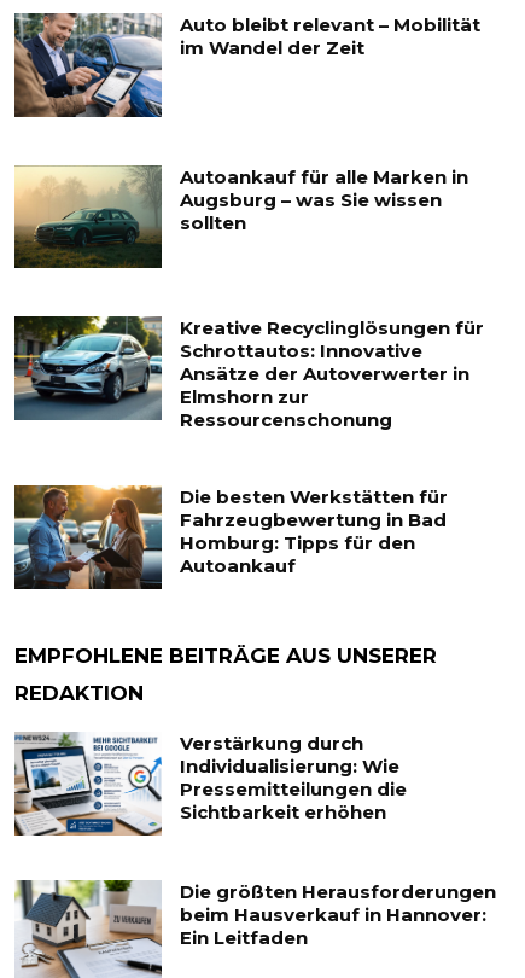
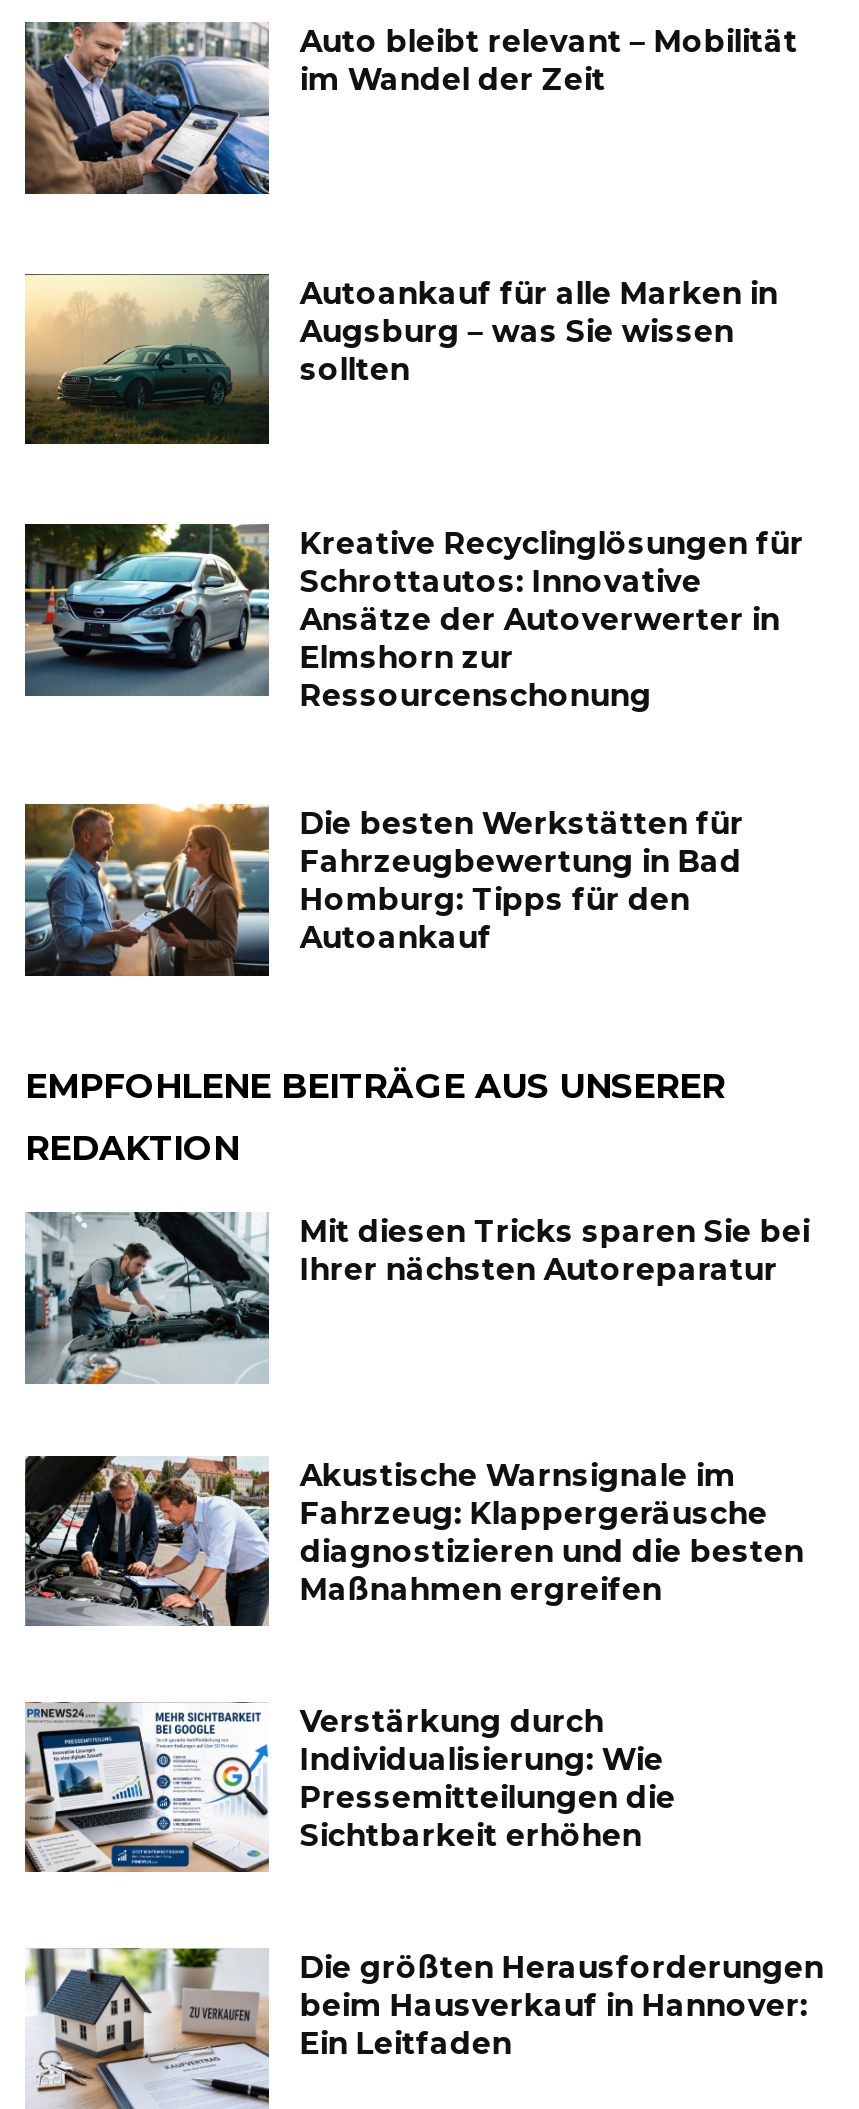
none -> [23,1208,810,1384] [image] | Mit diesen Tricks sparen Sie bei | Ihrer nächsten Autoreparatur
none -> [23,1452,804,1628] [image] | Akustische Warnsignale im | Fahrzeug: Klappergeräusche | diagnostizieren und die besten | Maßnahmen ergreifen

